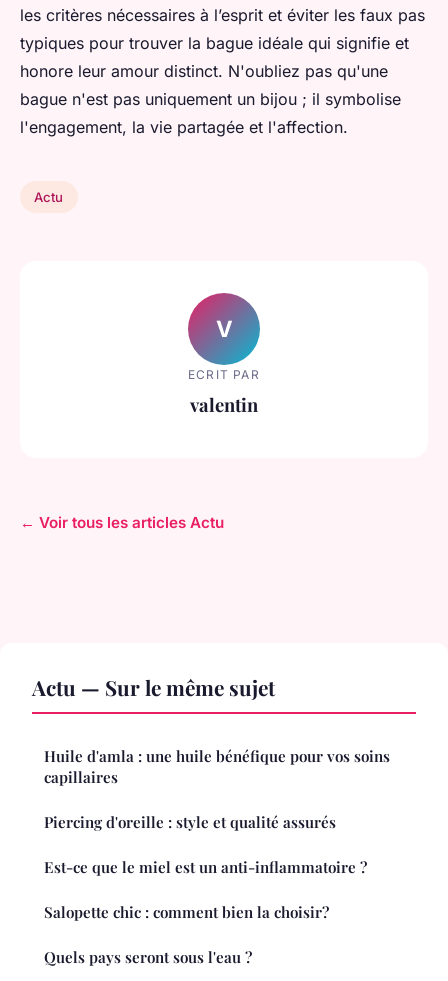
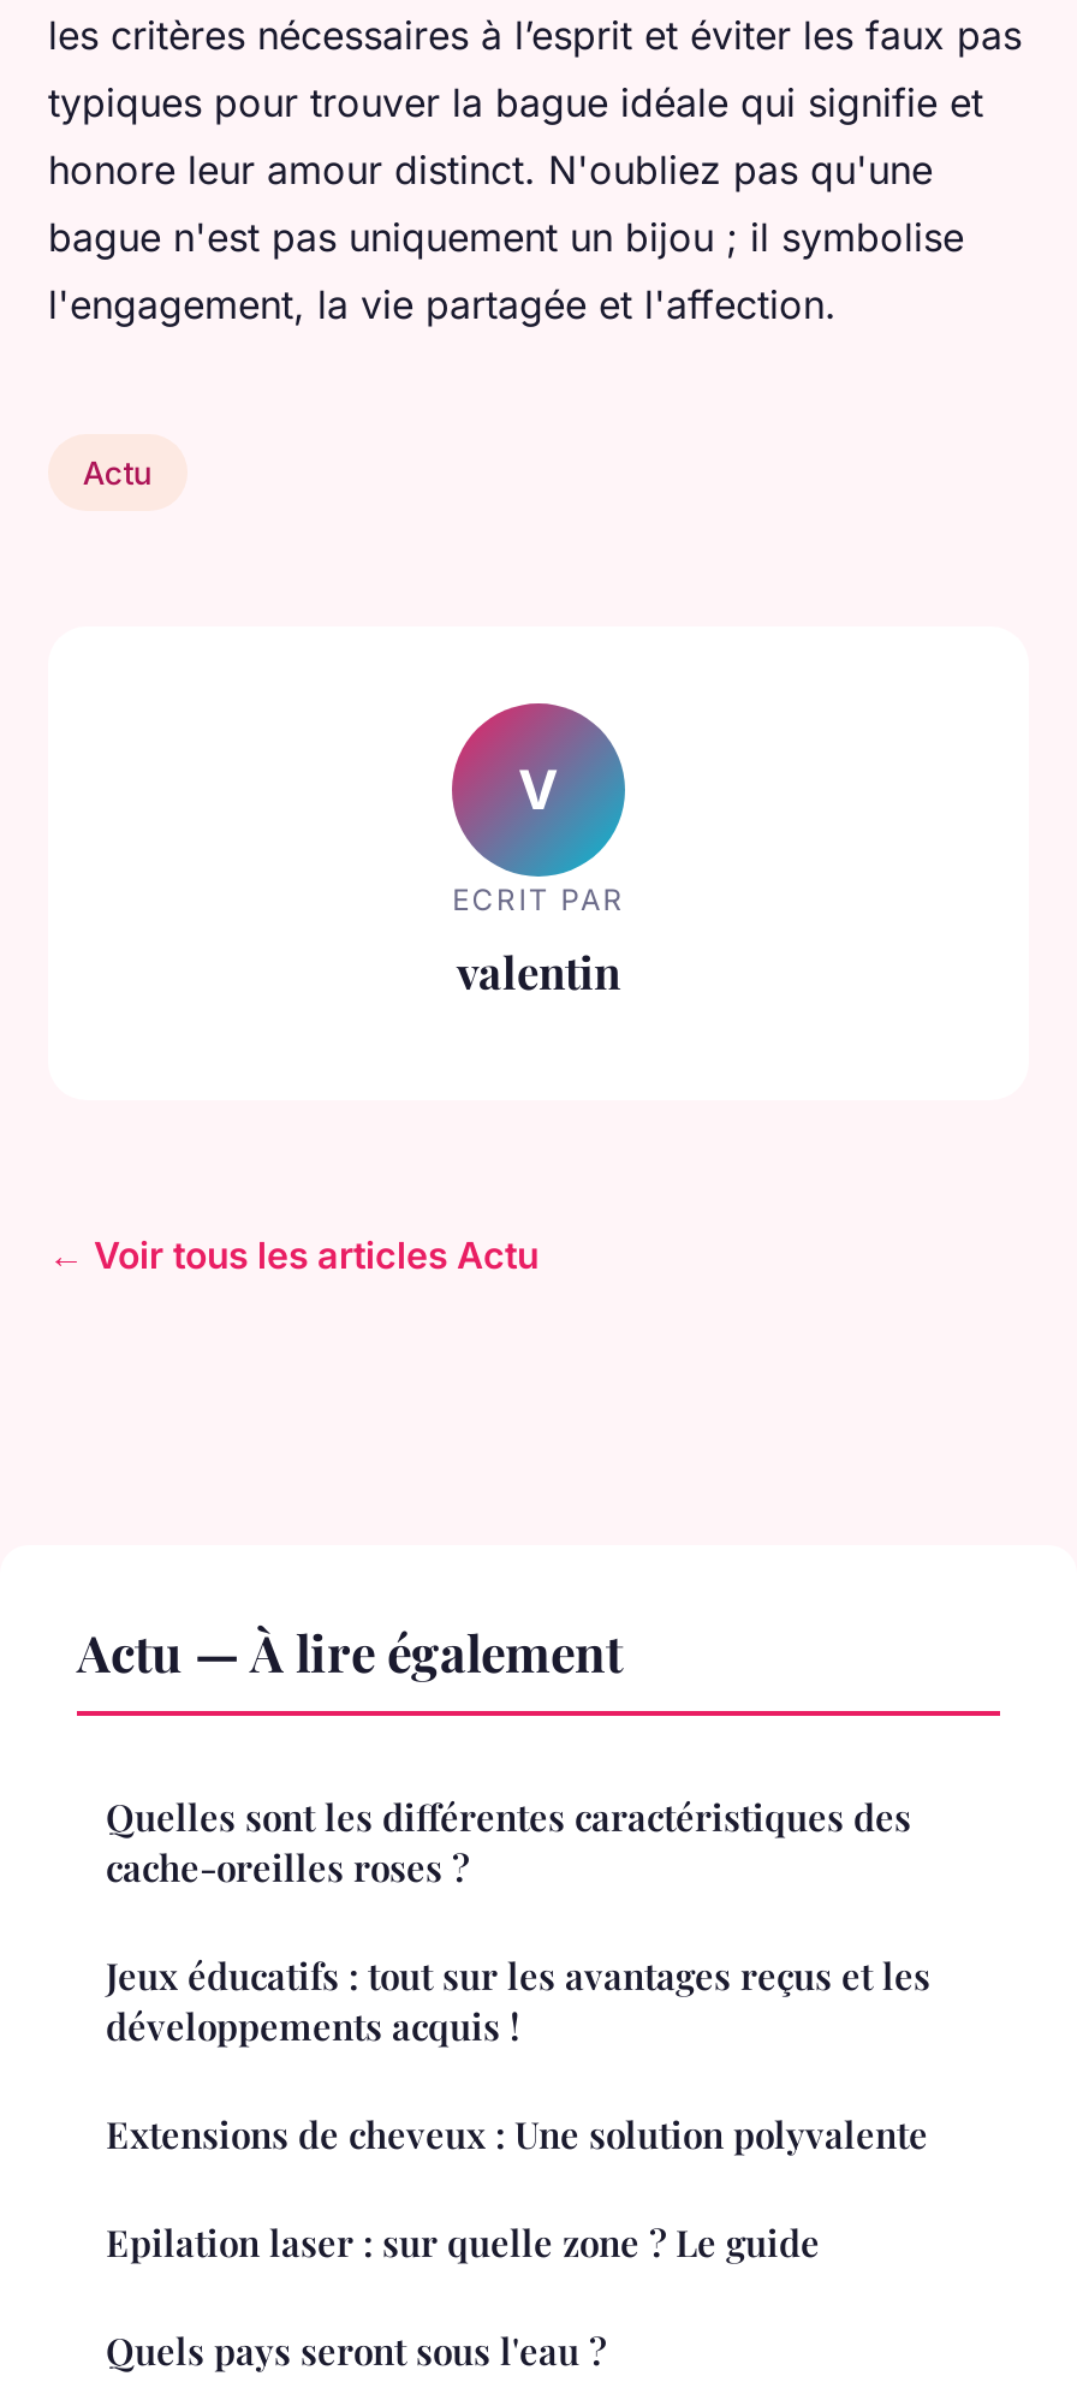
[32,673,275,701] Actu — Sur le même sujet -> [77,1618,623,1686] Actu — À lire également
[44,746,390,787] Huile d'amla : une huile bénéfique pour vos soins | capillaires -> [106,1794,911,1892] Quelles sont les différentes caractéristiques des | cache-oreilles roses ?
[44,812,336,832] Piercing d'oreille : style et qualité assurés -> [106,1952,930,2051] Jeux éducatifs : tout sur les avantages reçus et les | développements acquis !
[44,857,367,877] Est-ce que le miel est un anti-inflammatoire ? -> [106,2111,928,2159] Extensions de cheveux : Une solution polyvalente
[44,902,329,922] Salopette chic : comment bien la choisir? -> [106,2219,820,2268] Epilation laser : sur quelle zone ? Le guide

